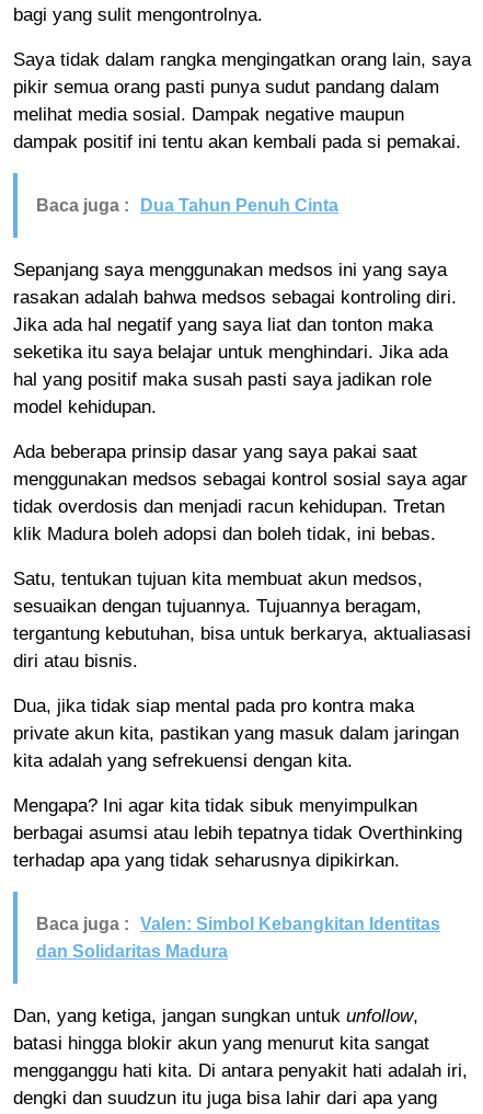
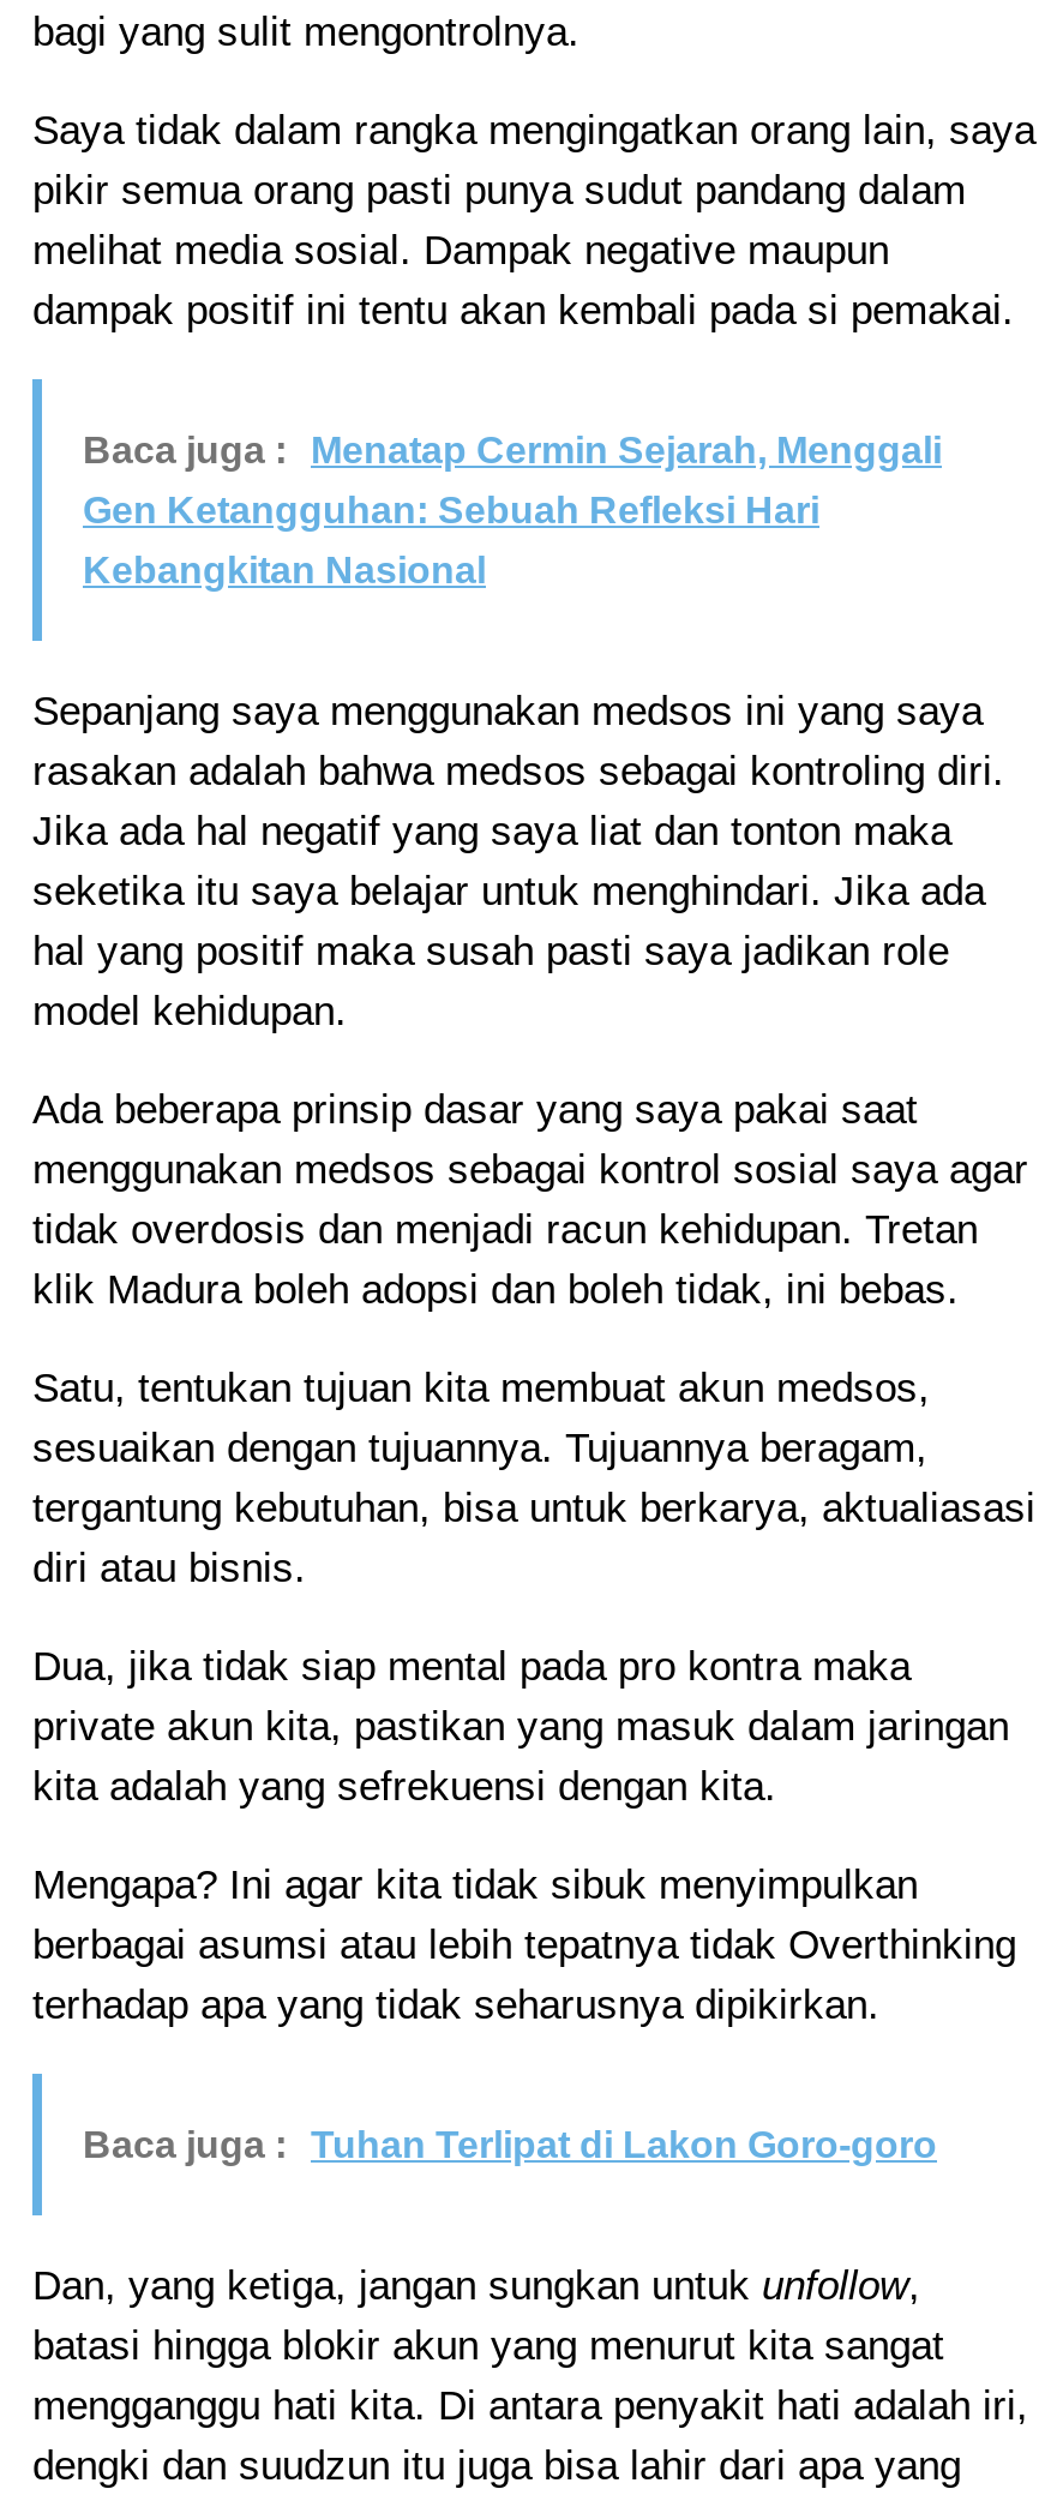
[36,197,338,215] Baca juga : Dua Tahun Penuh Cinta -> [83,431,942,592] Baca juga : Menatap Cermin Sejarah, Menggali | Gen Ketangguhan: Sebuah Refleksi Hari | Kebangkitan Nasional
moved [13,260,471,871] -> [32,690,1035,2029]: Sepanjang saya menggunakan medsos ini yang saya | rasakan adalah bahwa medsos sebagai kontroling diri. | Jika ada hal negatif yang saya liat dan tonton maka | ... | berbagai asumsi atau lebih tepatnya tidak Overthinking | terhadap apa yang tidak seharusnya dipikirkan.
[36,915,440,961] Baca juga : Valen: Simbol Kebangkitan Identitas | dan Solidaritas Madura -> [83,2125,937,2166] Baca juga : Tuhan Terlipat di Lakon Goro-goro

